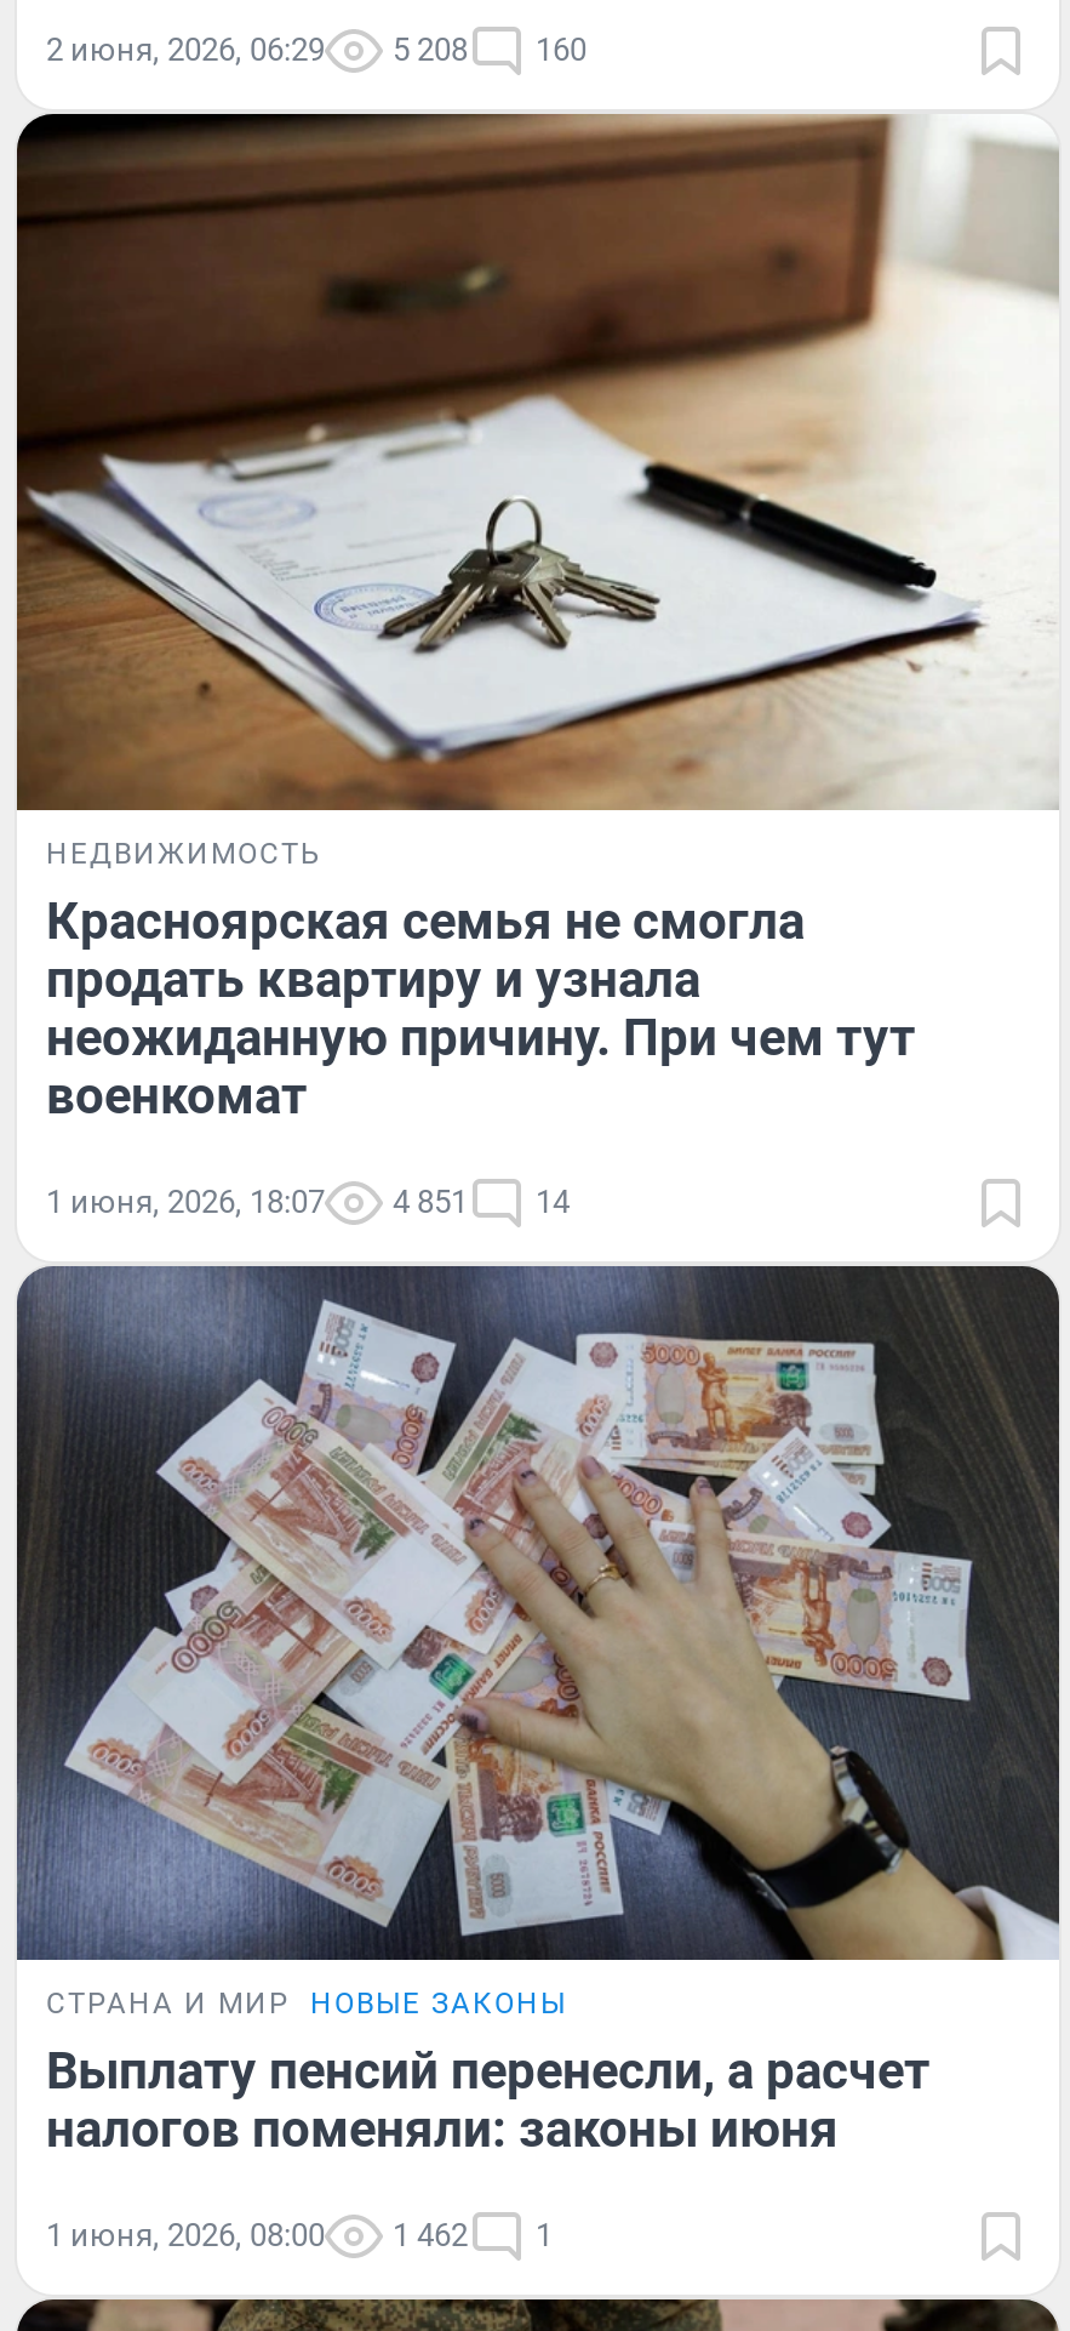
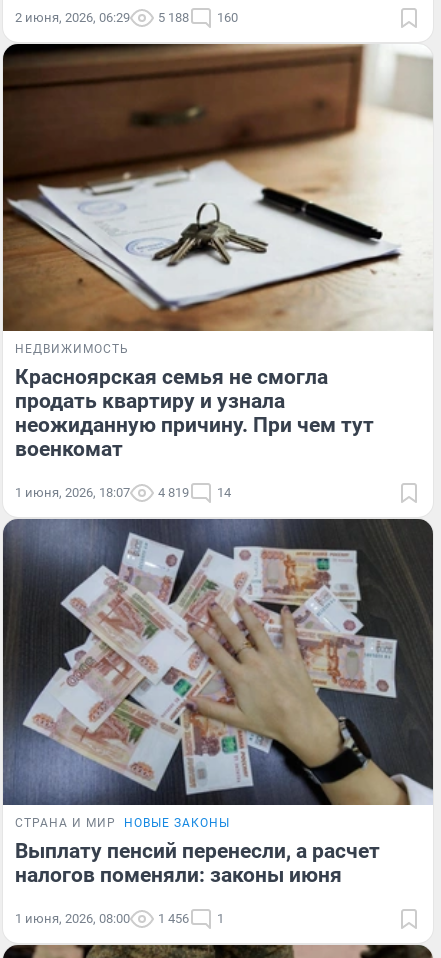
[46,31,587,68] 2 июня, 2026, 06:29 5 208 160 -> [15,10,238,25] 2 июня, 2026, 06:29 5 188 160
[46,1182,570,1219] 1 июня, 2026, 18:07 4 851 14 -> [15,484,231,499] 1 июня, 2026, 18:07 4 819 14
[46,2217,553,2254] 1 июня, 2026, 08:00 1 462 1 -> [15,911,224,926] 1 июня, 2026, 08:00 1 456 1

